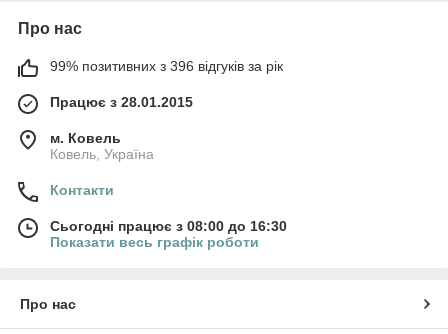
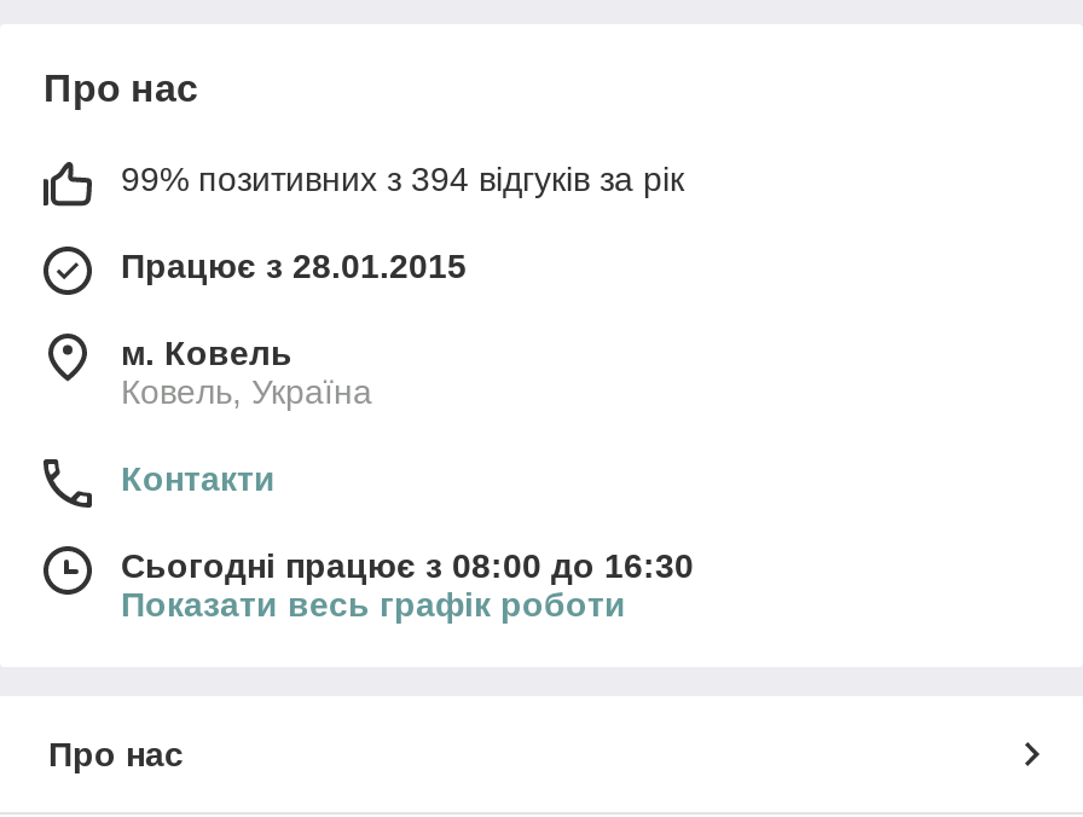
[50,58,283,74] 99% позитивних з 396 відгуків за рік -> [121,160,684,199] 99% позитивних з 394 відгуків за рік

